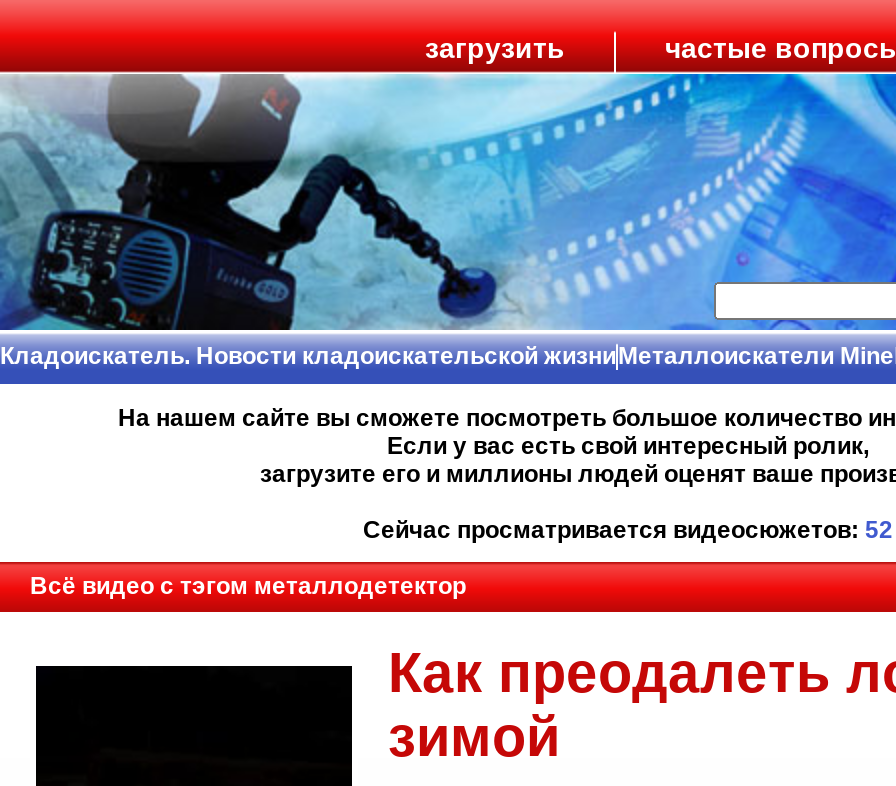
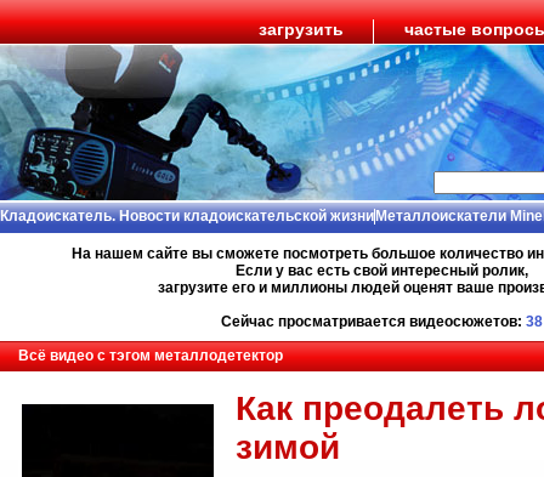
[363,516,893,544] Сейчас просматривается видеосюжетов: 52 -> [220,313,542,330] Сейчас просматривается видеосюжетов: 38

